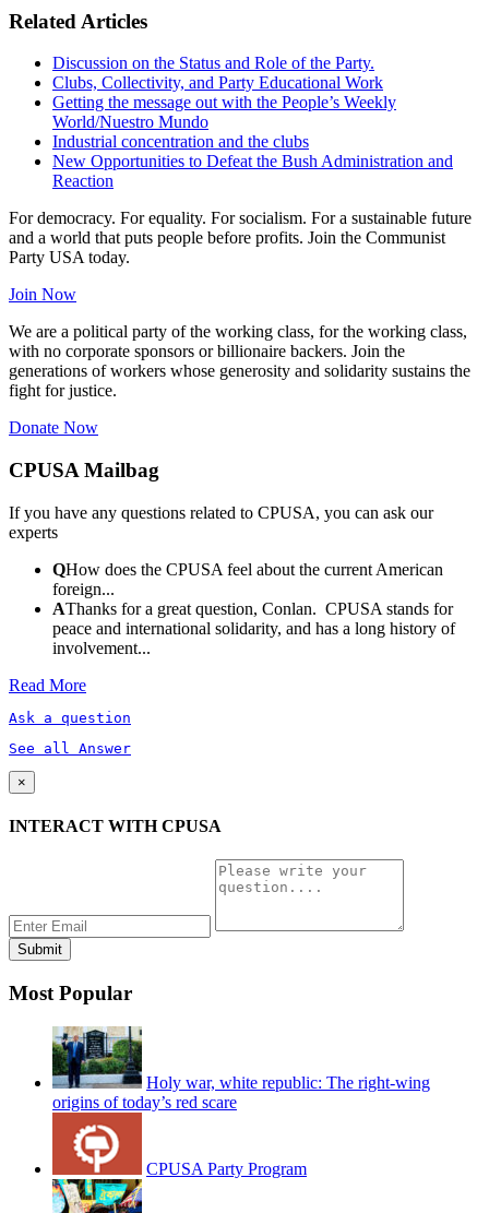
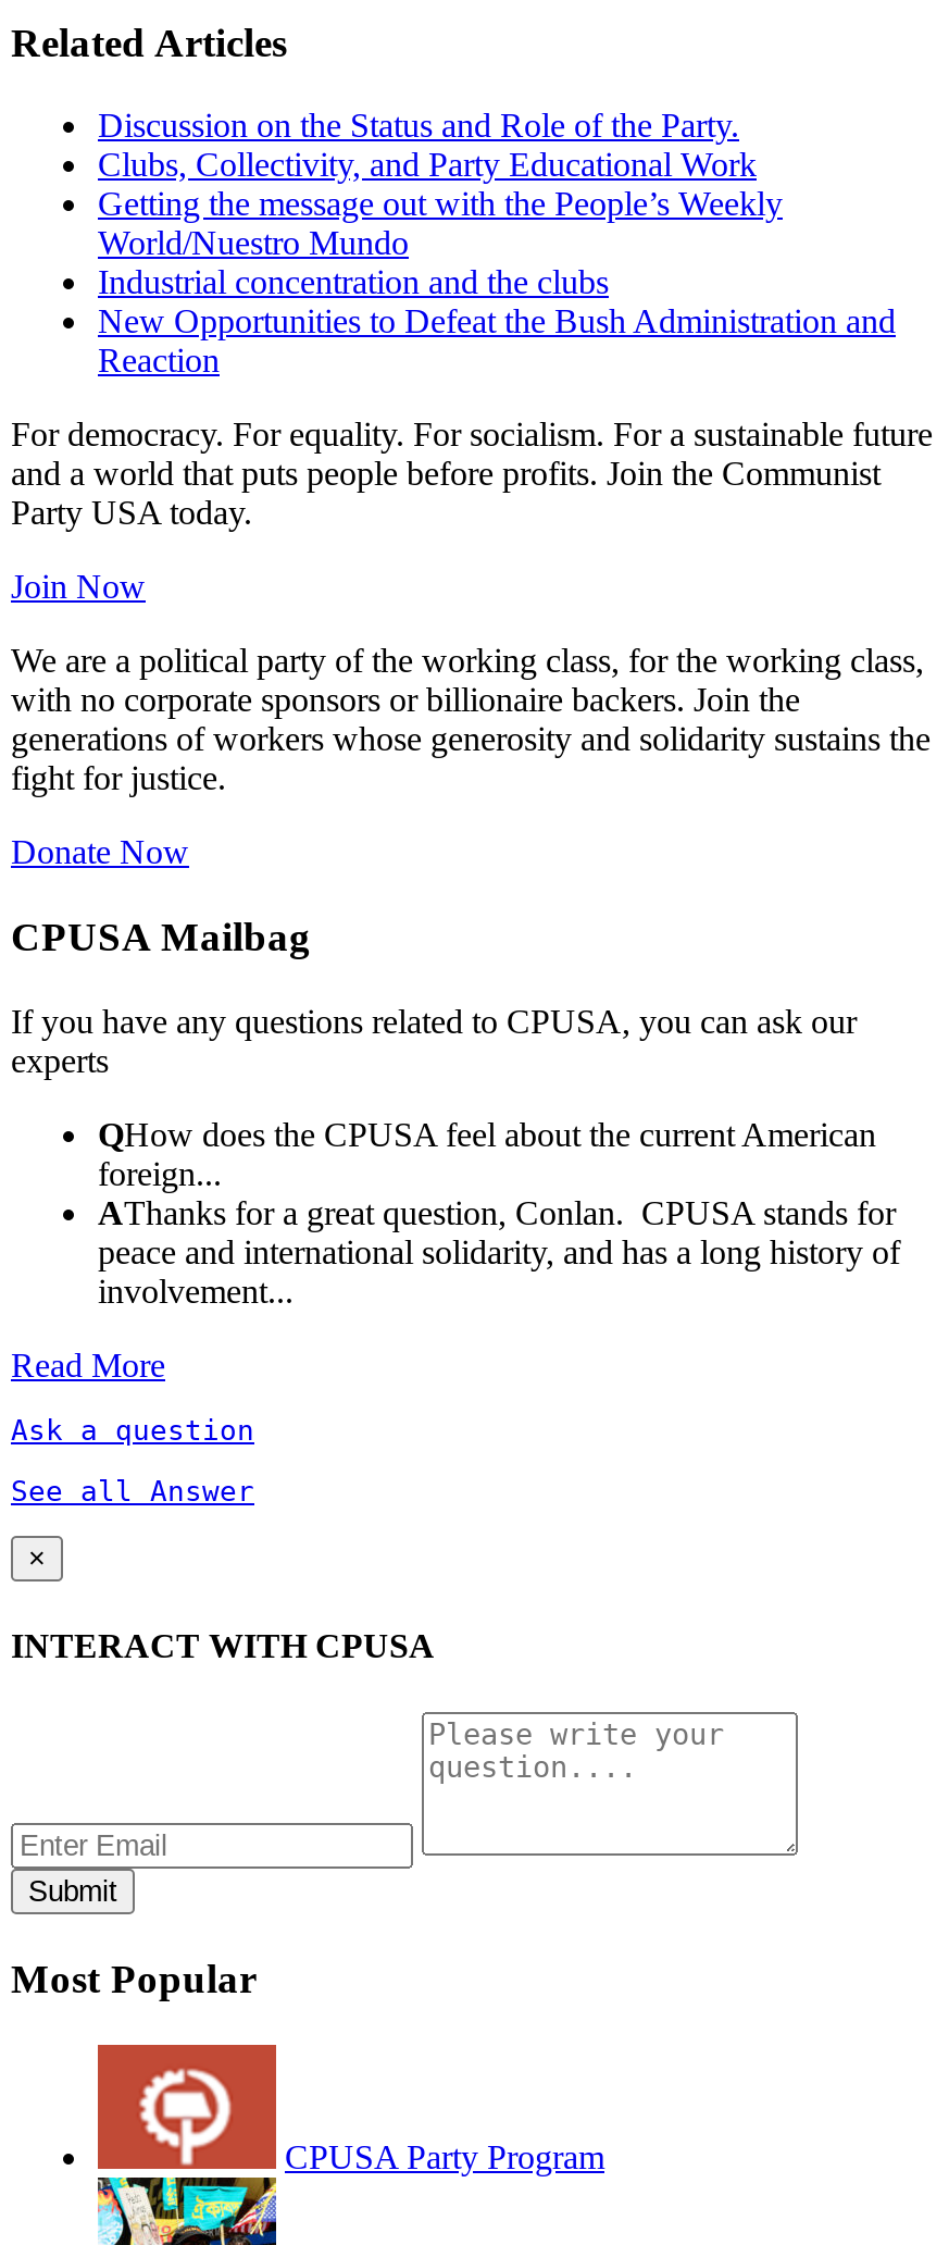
[51,1026,430,1111] [image] | Holy war, white republic: The right-wing | origins of today’s red scare -> none

